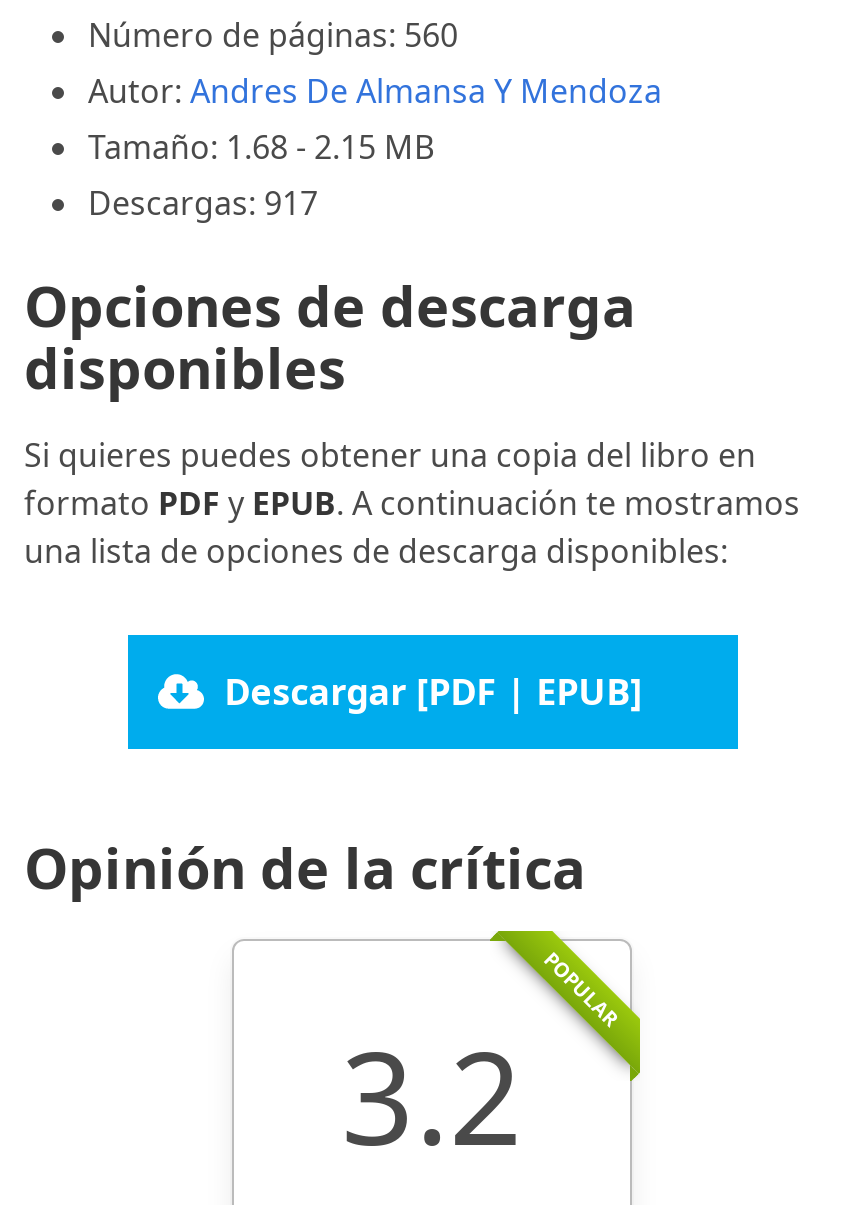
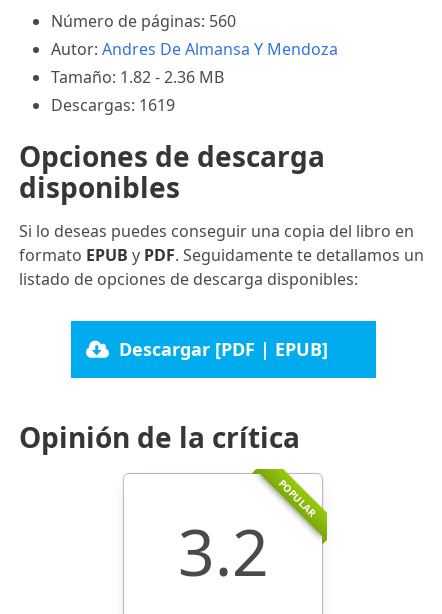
[88,125,434,169] Tamaño: 1.68 - 2.15 MB -> [51,66,224,88] Tamaño: 1.82 - 2.36 MB
[88,181,318,225] Descargas: 917 -> [51,94,175,116] Descargas: 1619
[24,433,800,573] Si quieres puedes obtener una copia del libro en | formato PDF y EPUB. A continuación te mostramos | una lista de opciones de descarga disponibles: -> [19,220,424,290] Si lo deseas puedes conseguir una copia del libro en | formato EPUB y PDF. Seguidamente te detallamos un | listado de opciones de descarga disponibles:

